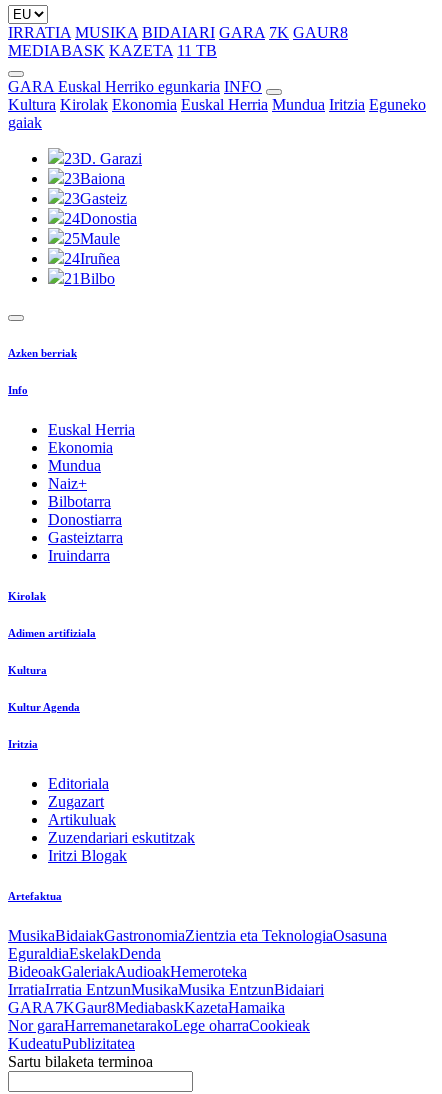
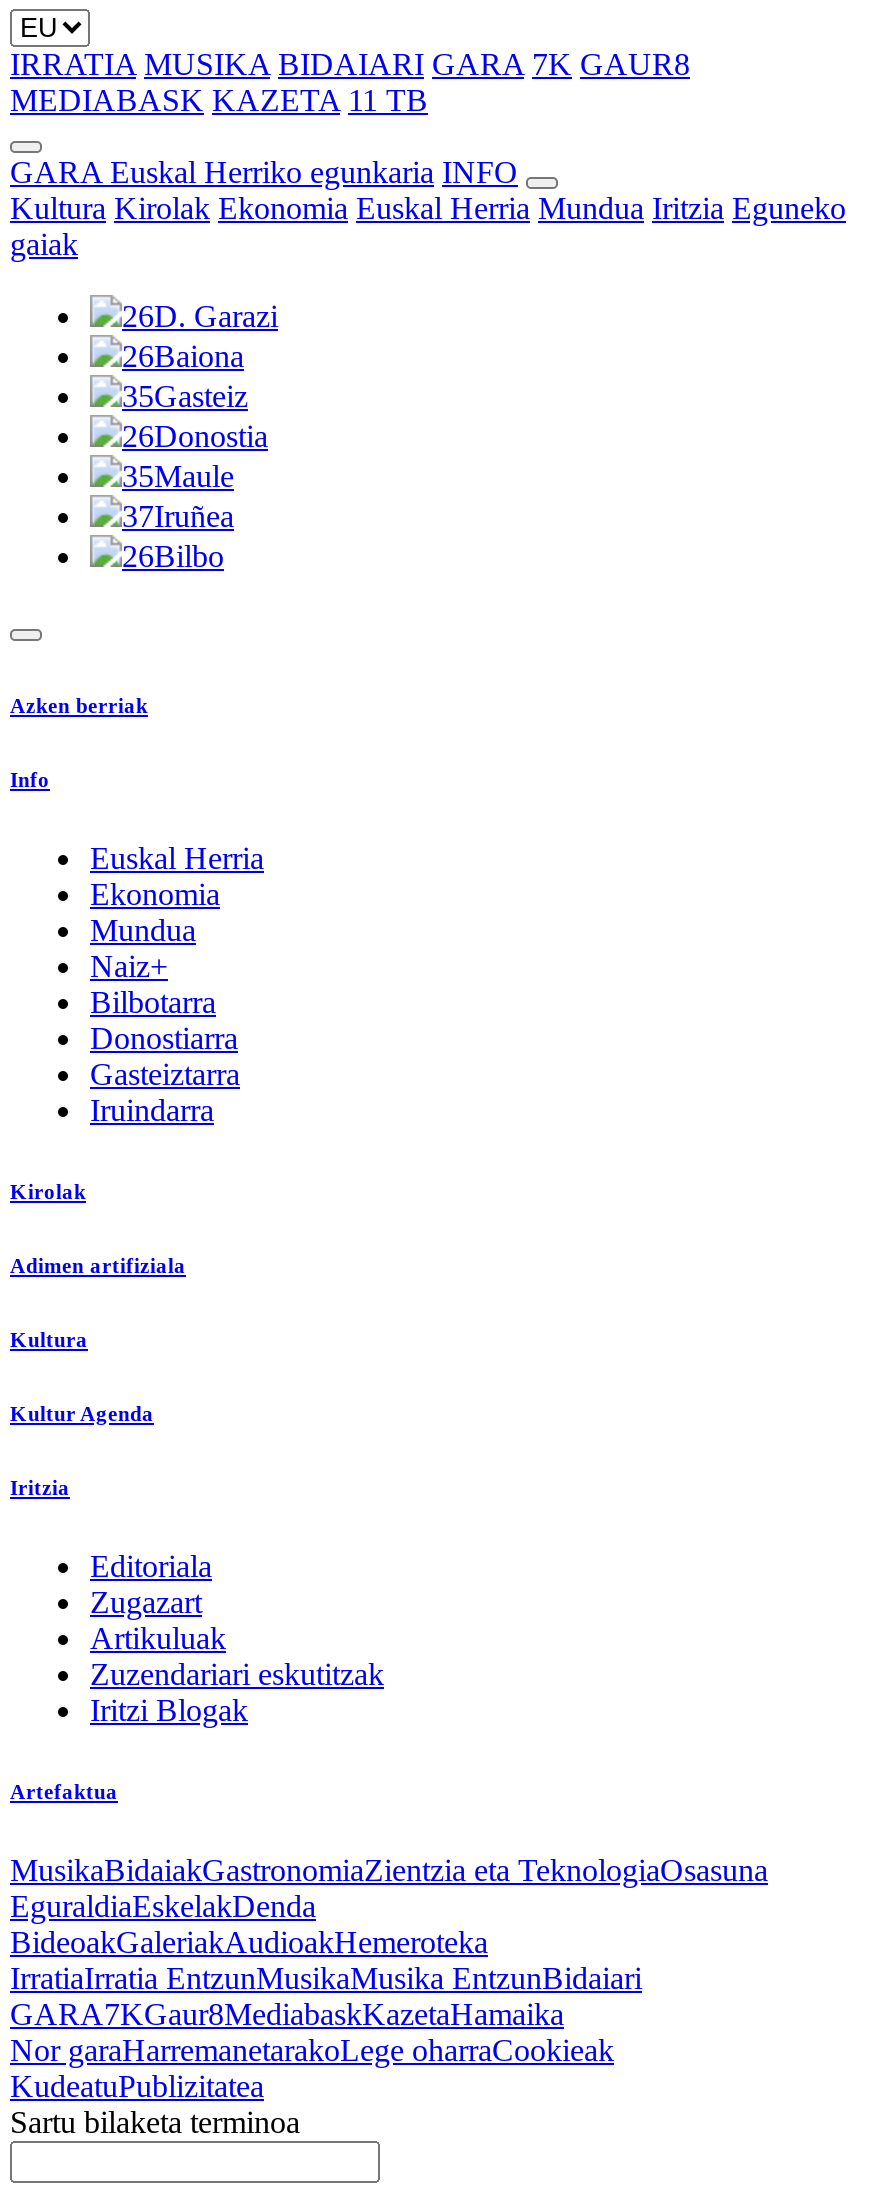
[64,150,142,167] 23D. Garazi -> [122,299,278,333] 26D. Garazi
[64,170,125,187] 23Baiona -> [122,339,244,373] 26Baiona
[64,190,127,207] 23Gasteiz -> [122,379,248,413] 35Gasteiz
[64,210,137,227] 24Donostia -> [122,419,268,453] 26Donostia
[64,230,120,247] 25Maule -> [122,459,234,493] 35Maule
[64,250,120,267] 24Iruñea -> [122,499,234,533] 37Iruñea
[64,270,115,287] 21Bilbo -> [122,539,224,573] 26Bilbo

